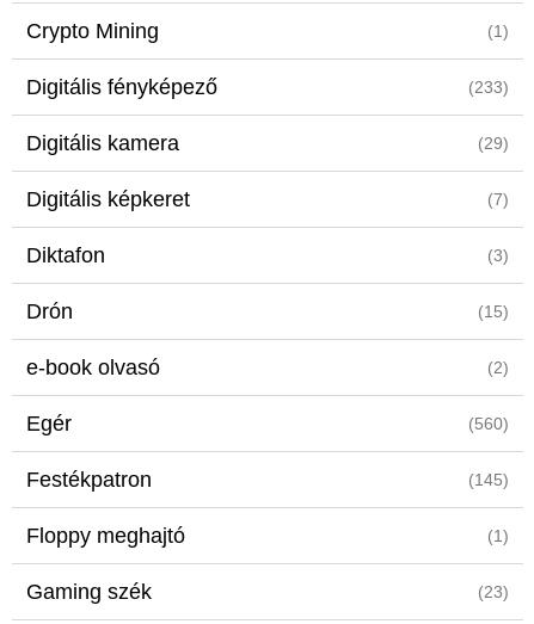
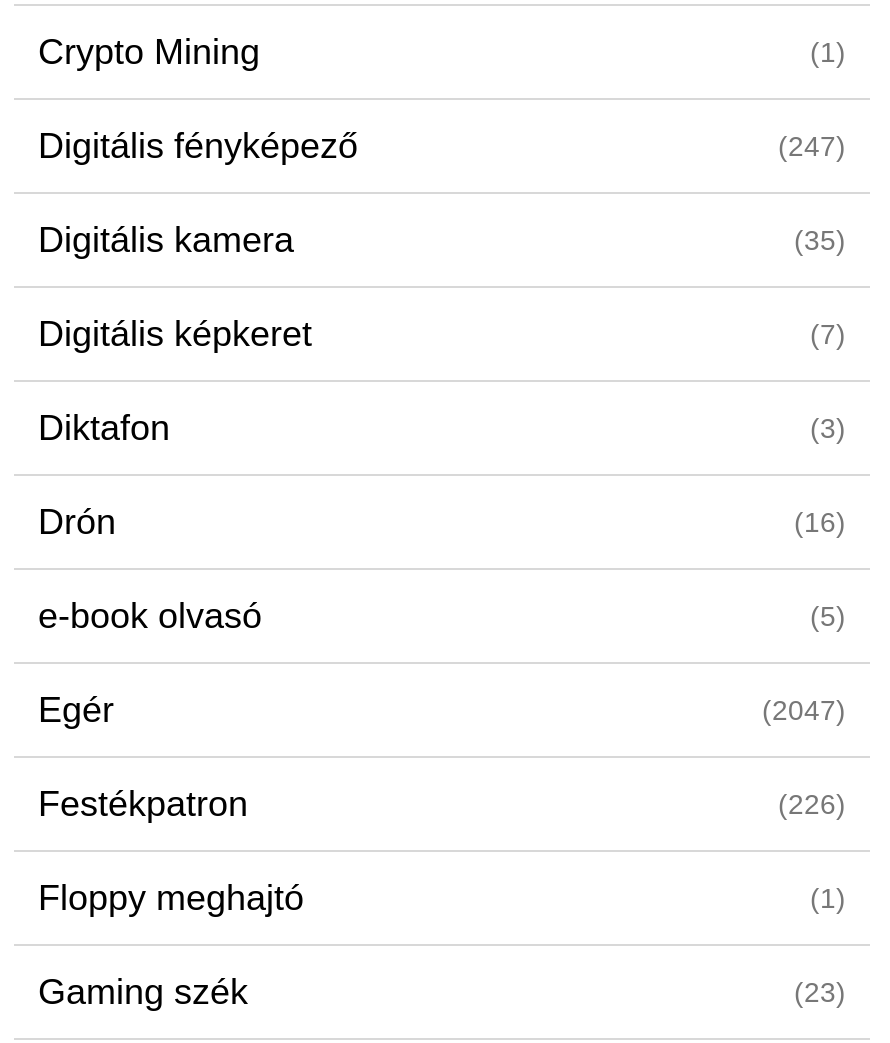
[468,78,509,97] (233) -> [778,130,846,162] (247)
[478,134,509,153] (29) -> [794,224,846,256] (35)
[478,302,509,321] (15) -> [794,506,846,538] (16)
[487,358,509,377] (2) -> [810,600,846,632] (5)
[468,414,509,433] (560) -> [762,694,846,726] (2047)
[468,470,509,489] (145) -> [778,788,846,820] (226)

